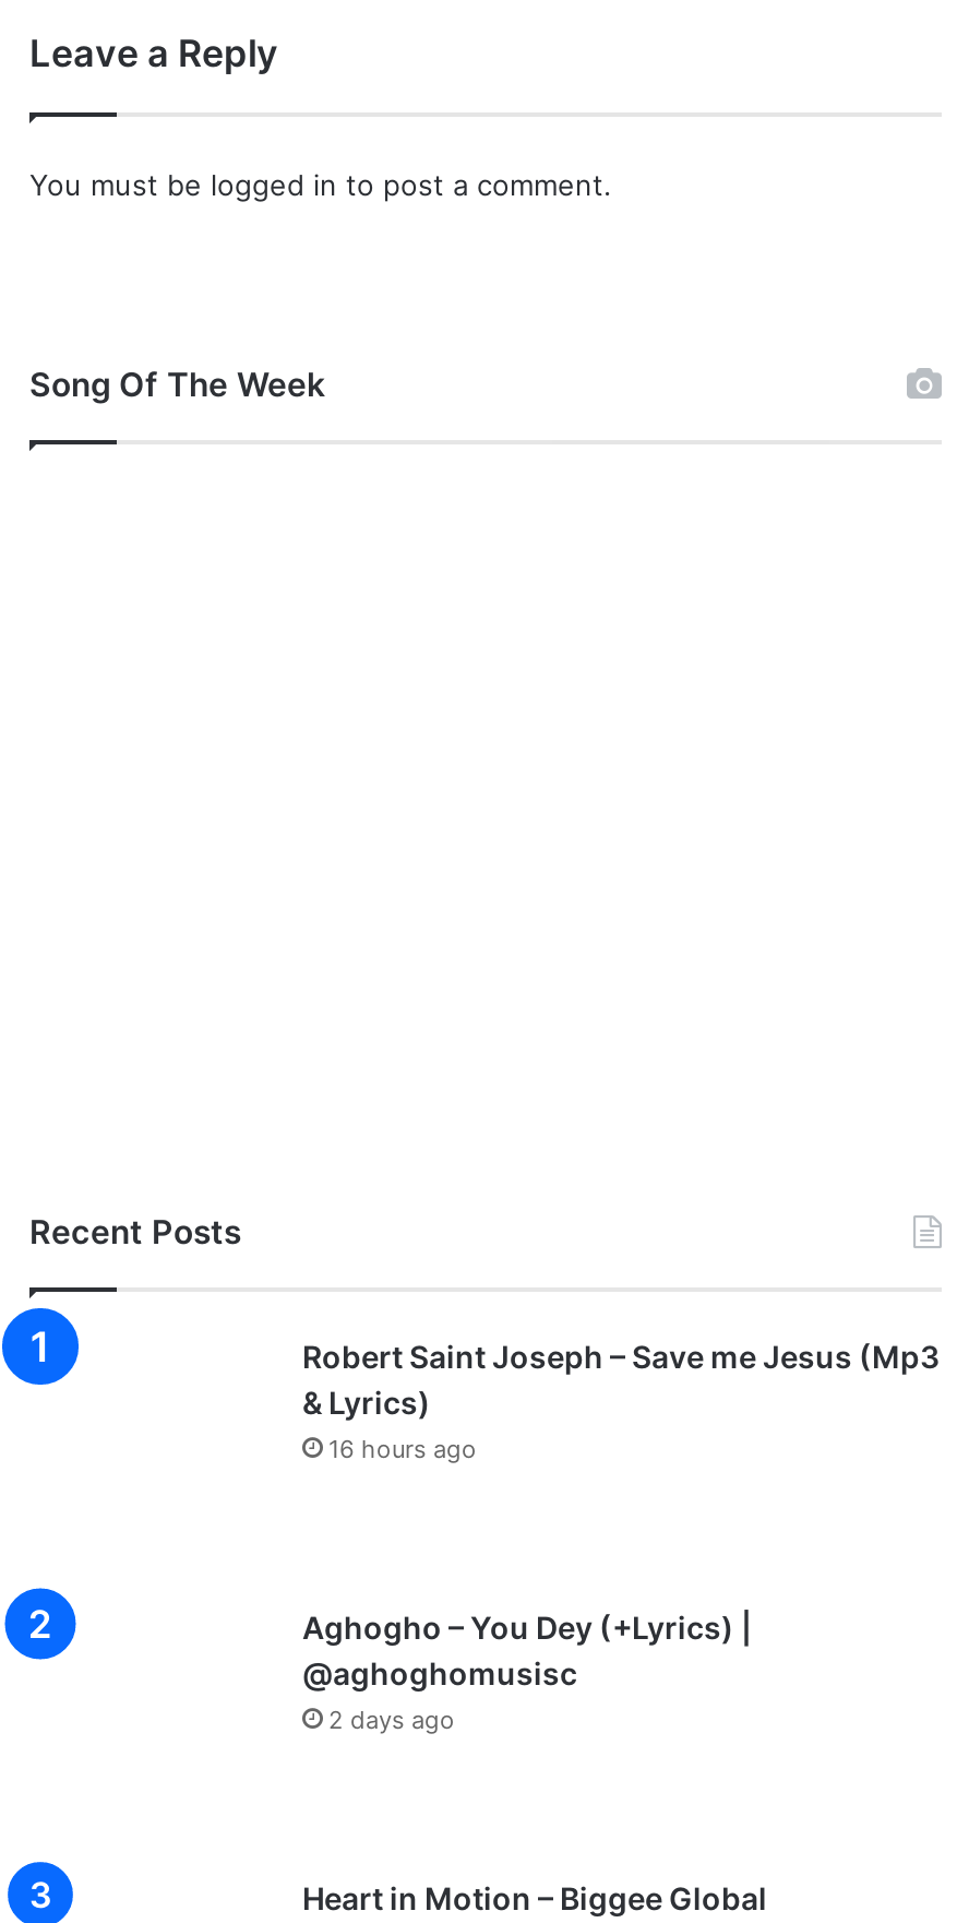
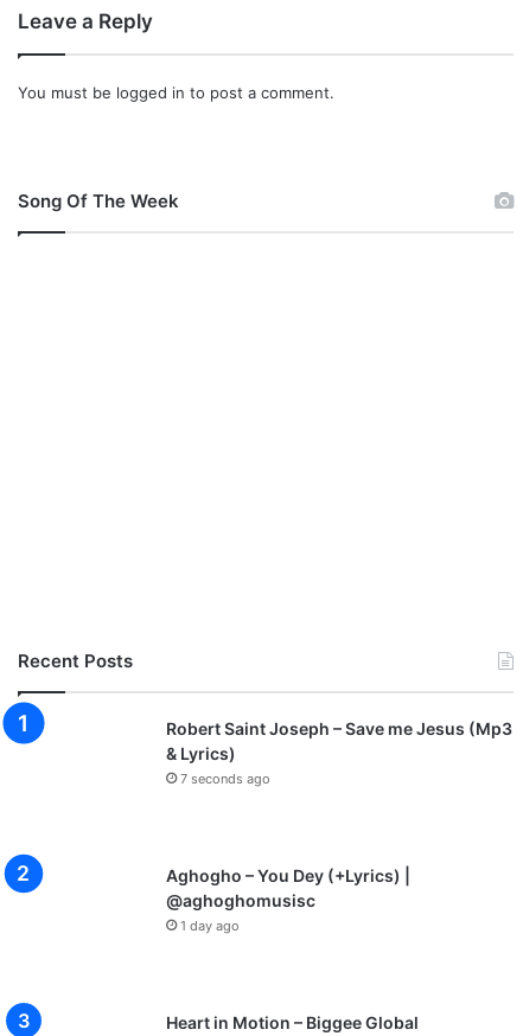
[328,1434,477,1464] 16 hours ago -> [180,770,270,787] 7 seconds ago
[328,1705,455,1735] 2 days ago -> [180,917,240,934] 1 day ago

